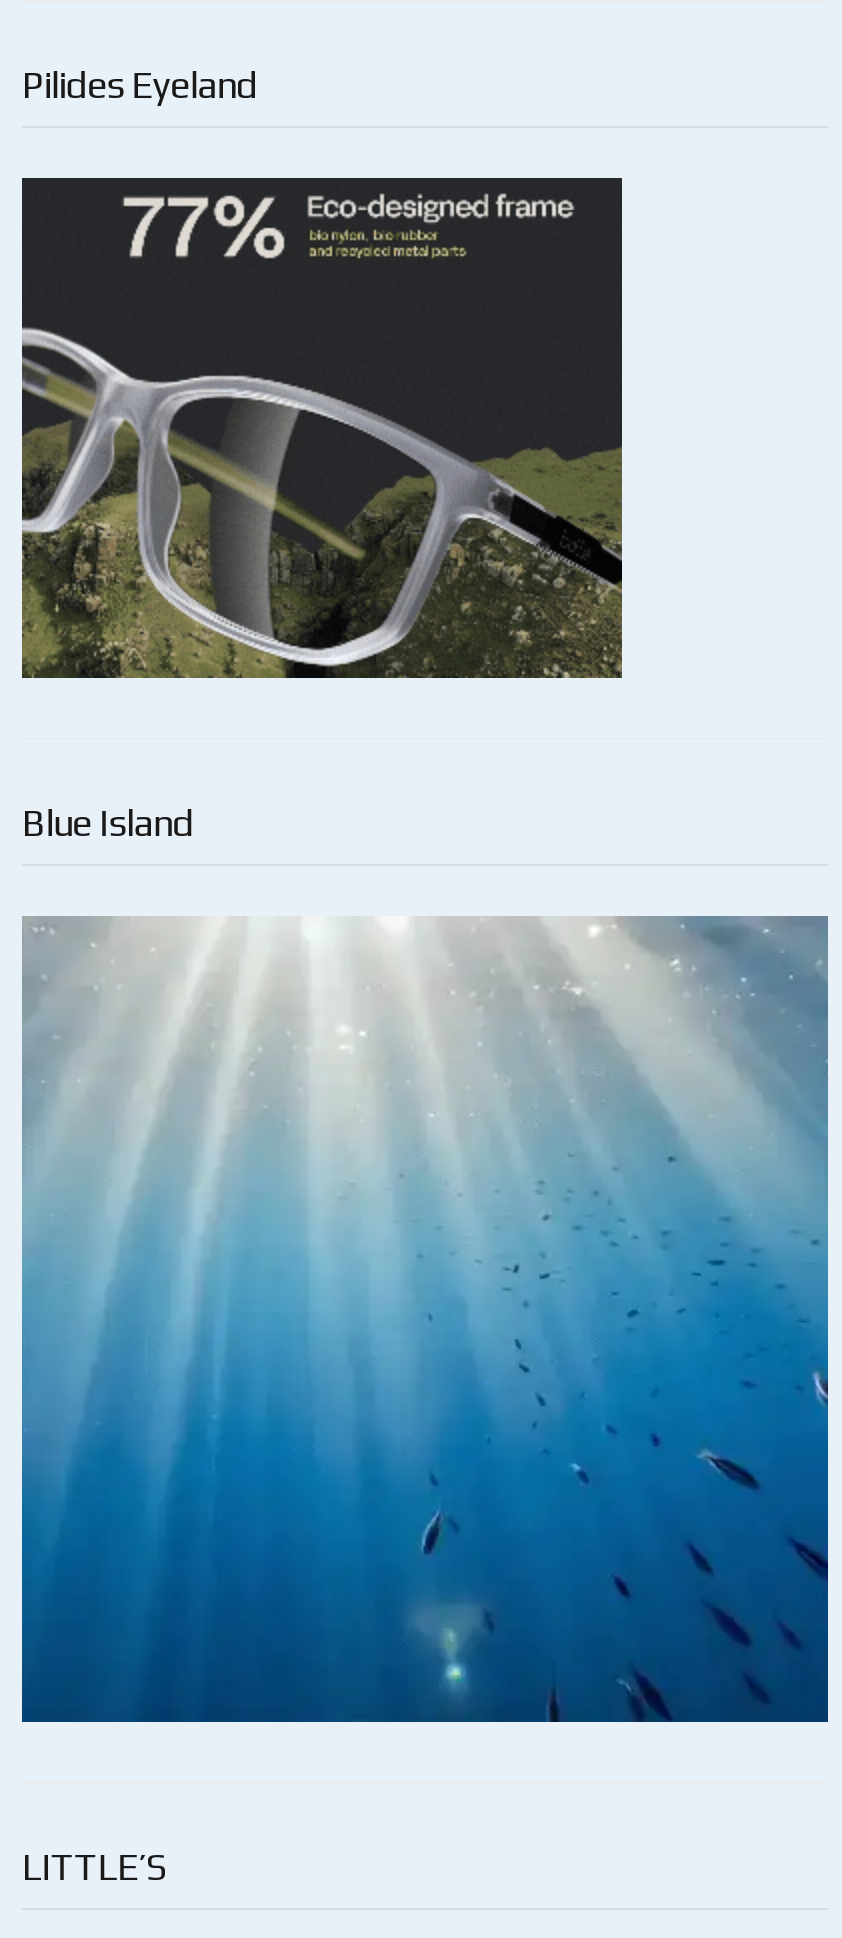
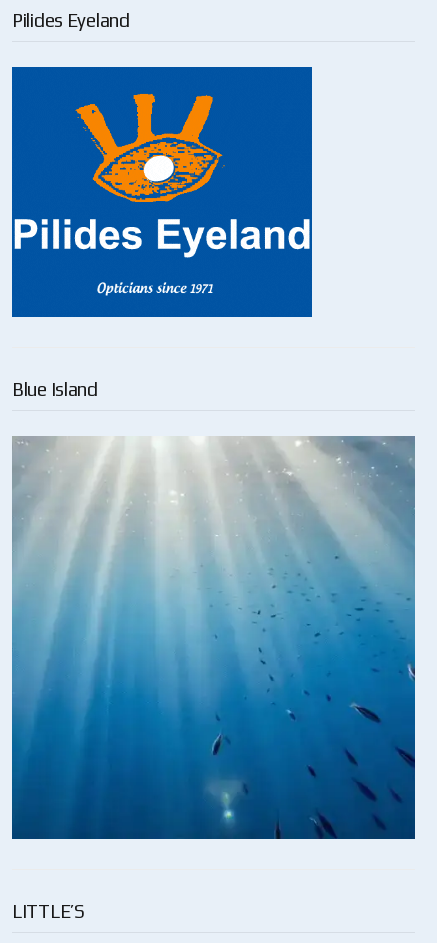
[20,176,624,680] [image] -> [11,66,313,318] [image]

